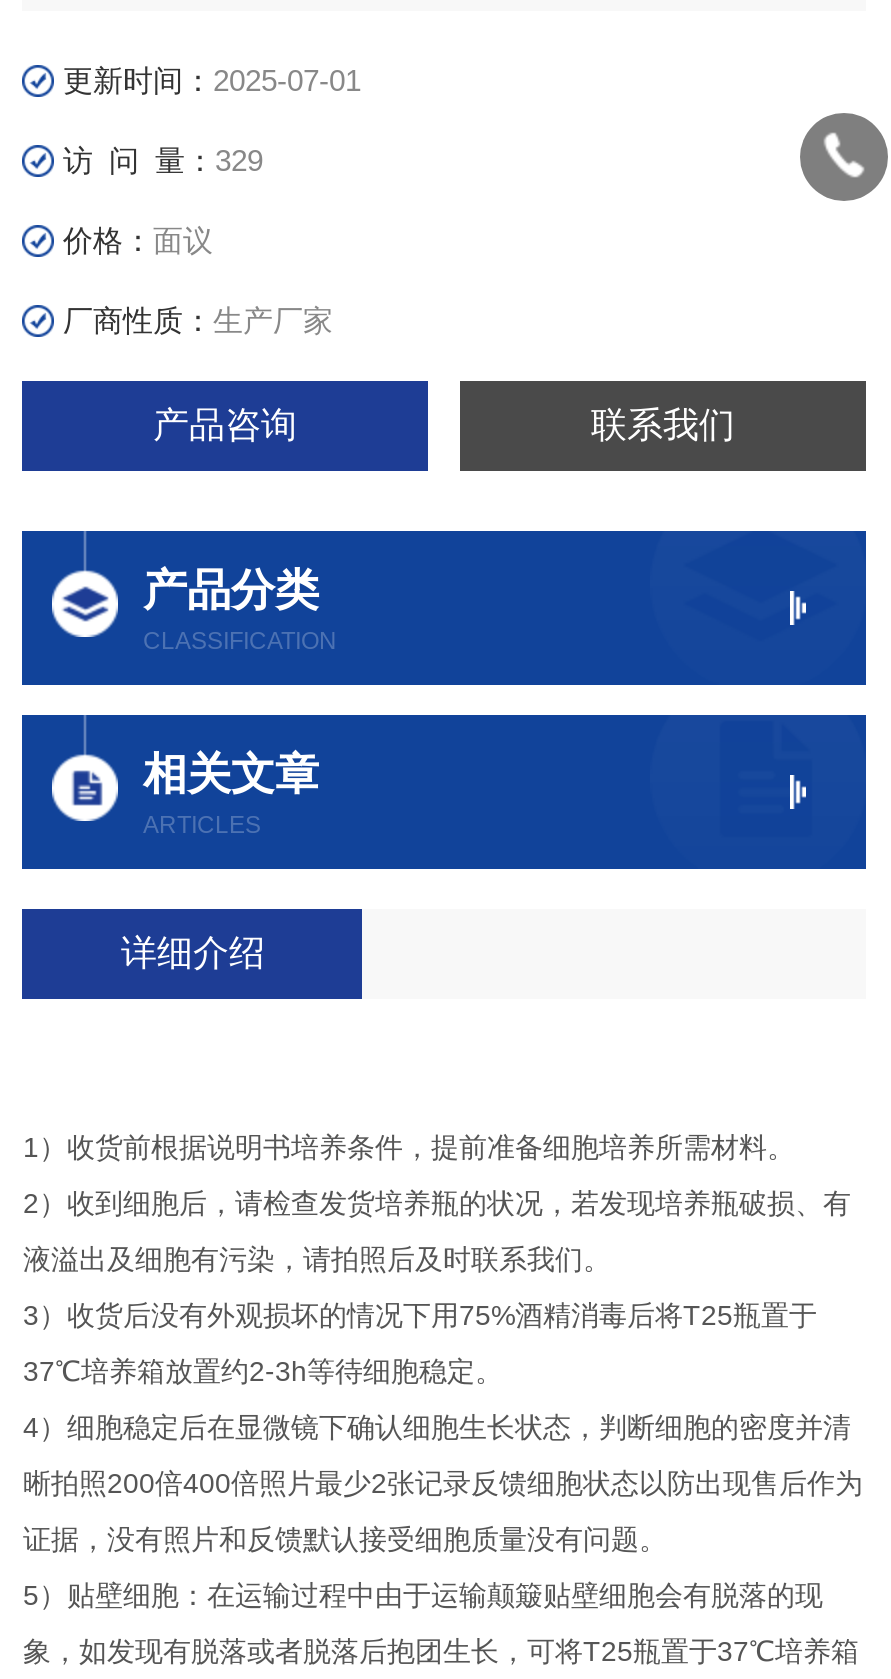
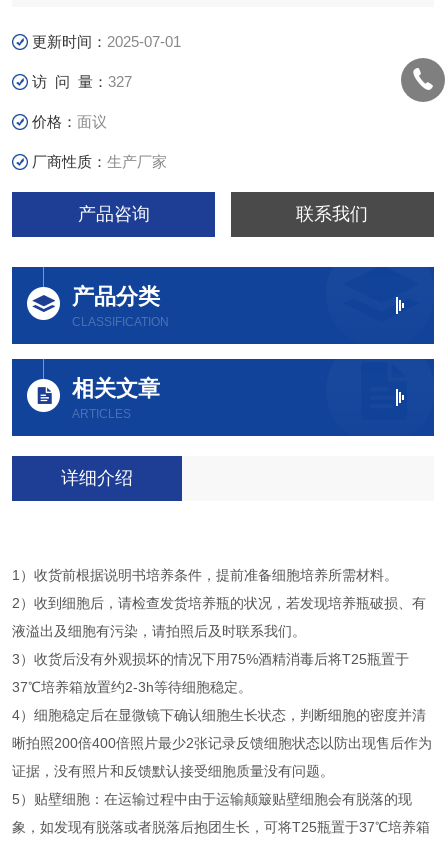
[63,143,263,177] 访 问 量：329 -> [32,73,132,90] 访 问 量：327

